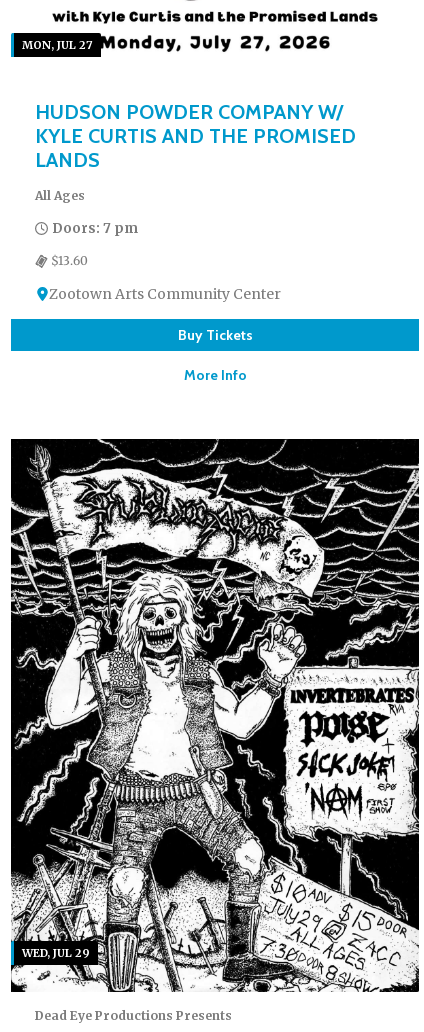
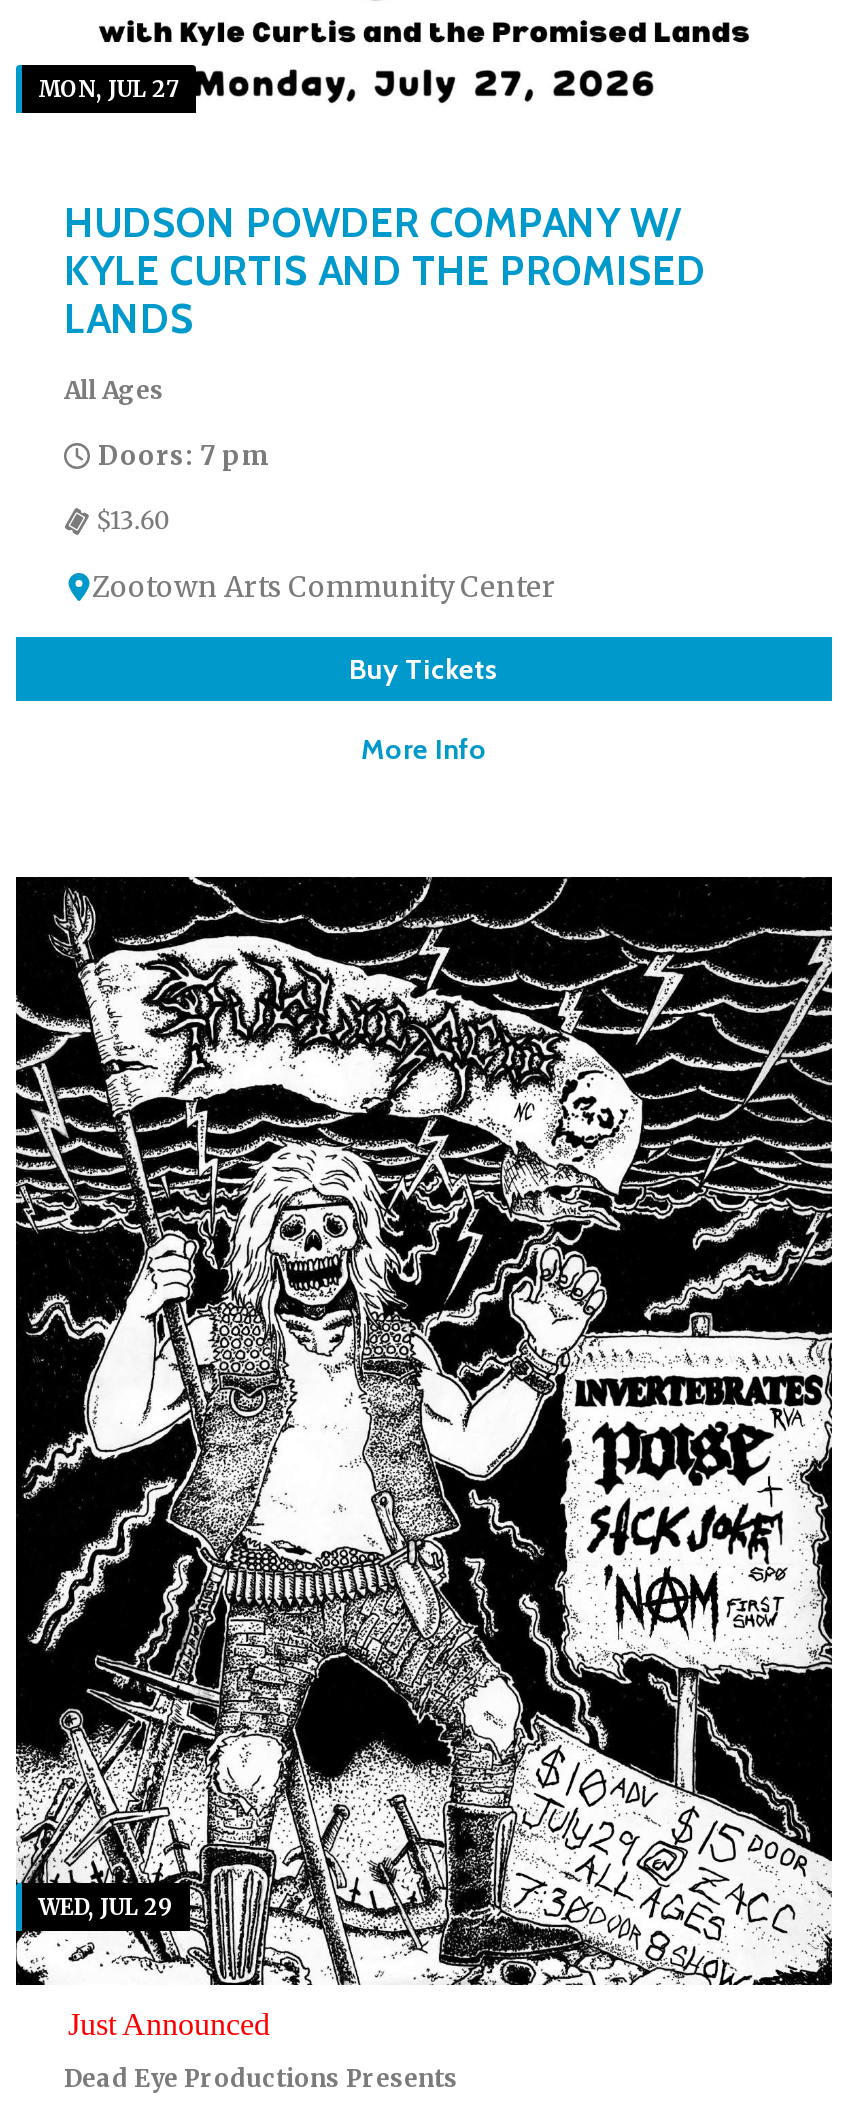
none -> [68,2007,270,2041] Just Announced

